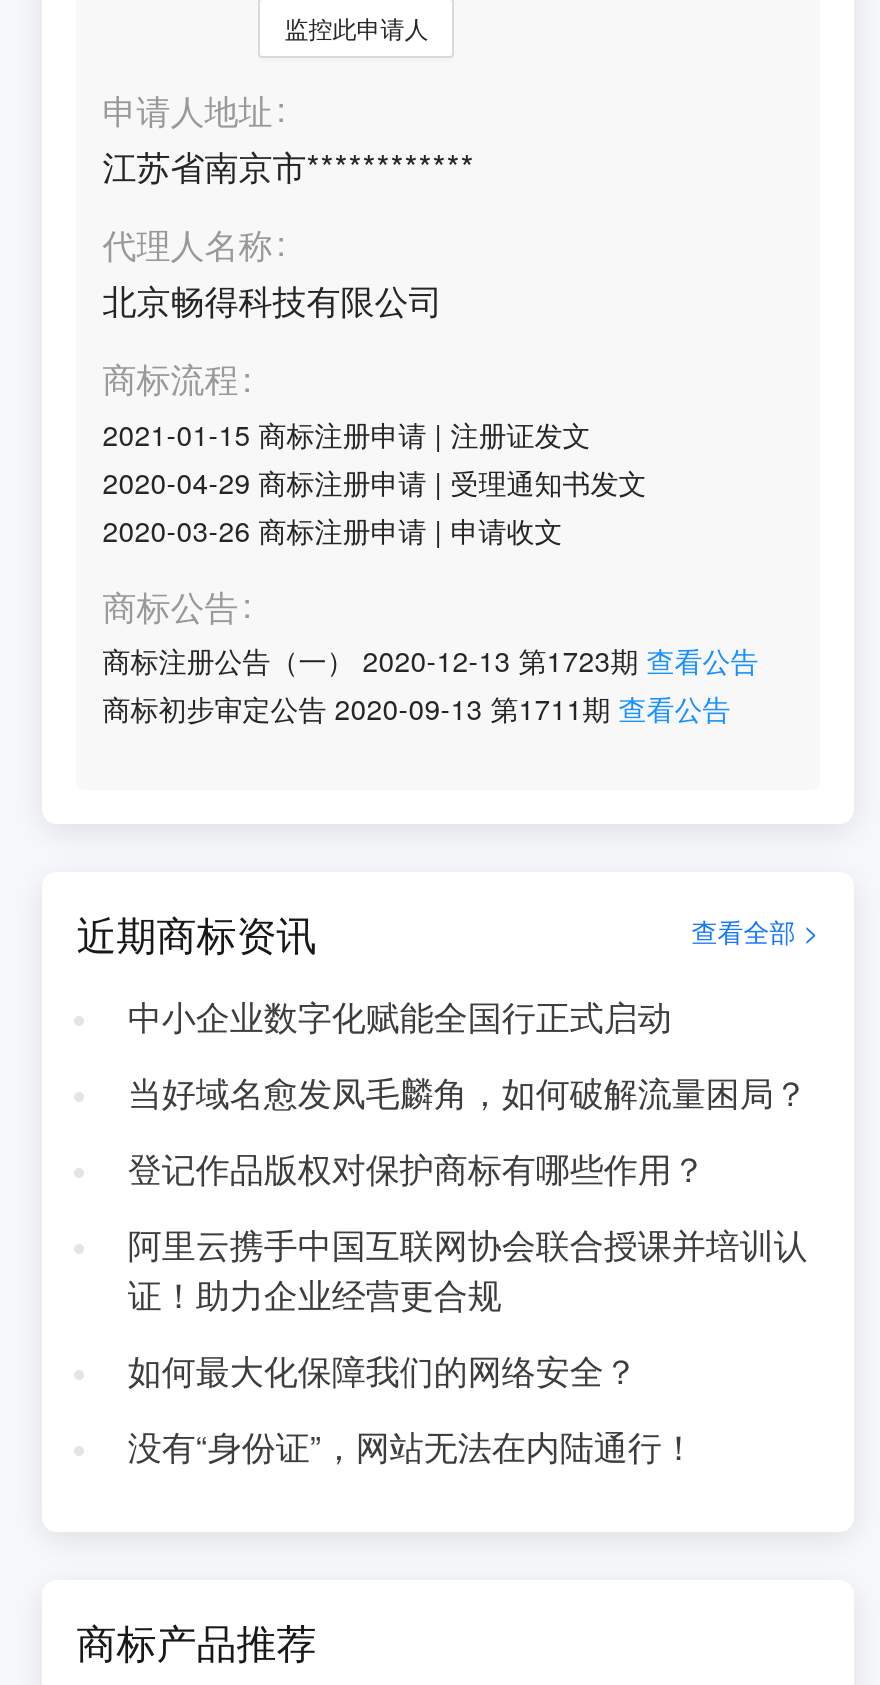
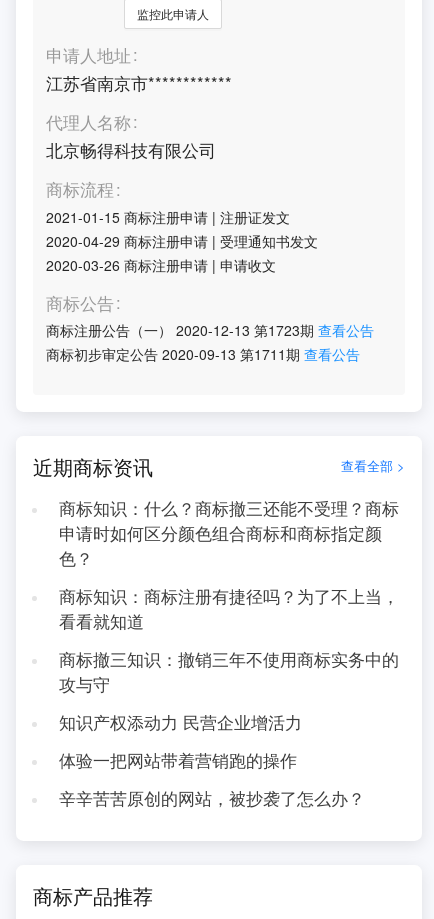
[128,992,672,1040] 中小企业数字化赋能全国行正式启动 -> [59,496,399,570] 商标知识：什么？商标撤三还能不受理？商标 | 申请时如何区分颜色组合商标和商标指定颜 | 色？
[128,1068,808,1116] 当好域名愈发凤毛麟角，如何破解流量困局？ -> [59,584,399,633] 商标知识：商标注册有捷径吗？为了不上当， | 看看就知道
[128,1144,706,1192] 登记作品版权对保护商标有哪些作用？ -> [59,647,399,696] 商标撤三知识：撤销三年不使用商标实务中的 | 攻与守
[128,1220,808,1318] 阿里云携手中国互联网协会联合授课并培训认 | 证！助力企业经营更合规 -> [59,710,302,734] 知识产权添动力 民营企业增活力
[128,1346,638,1394] 如何最大化保障我们的网络安全？ -> [59,748,297,772] 体验一把网站带着营销跑的操作
[128,1422,696,1470] 没有“身份证”，网站无法在内陆通行！ -> [59,786,365,810] 辛辛苦苦原创的网站，被抄袭了怎么办？

